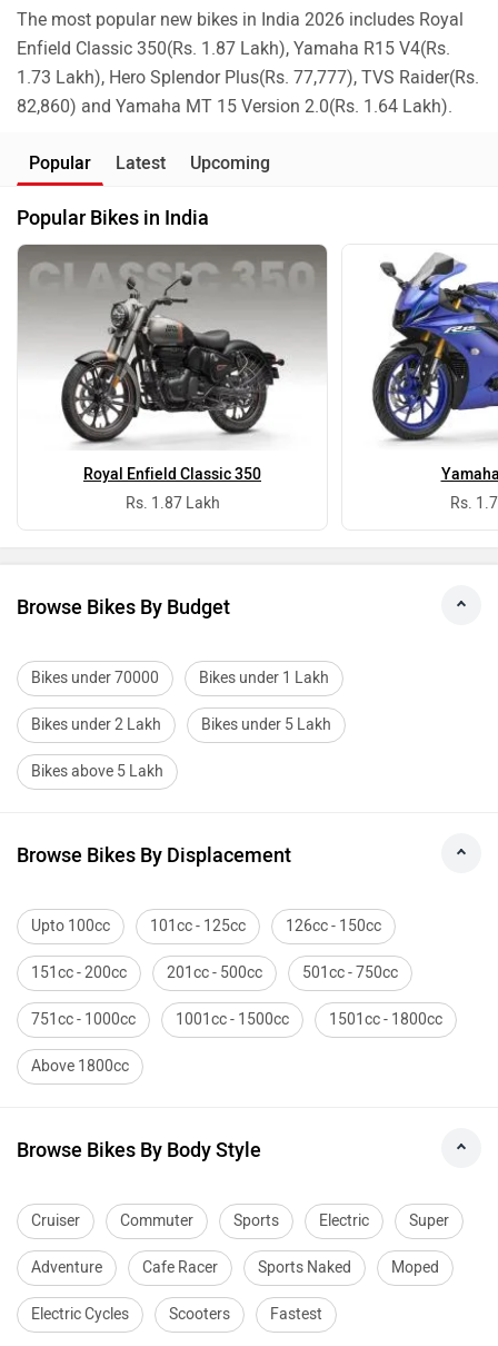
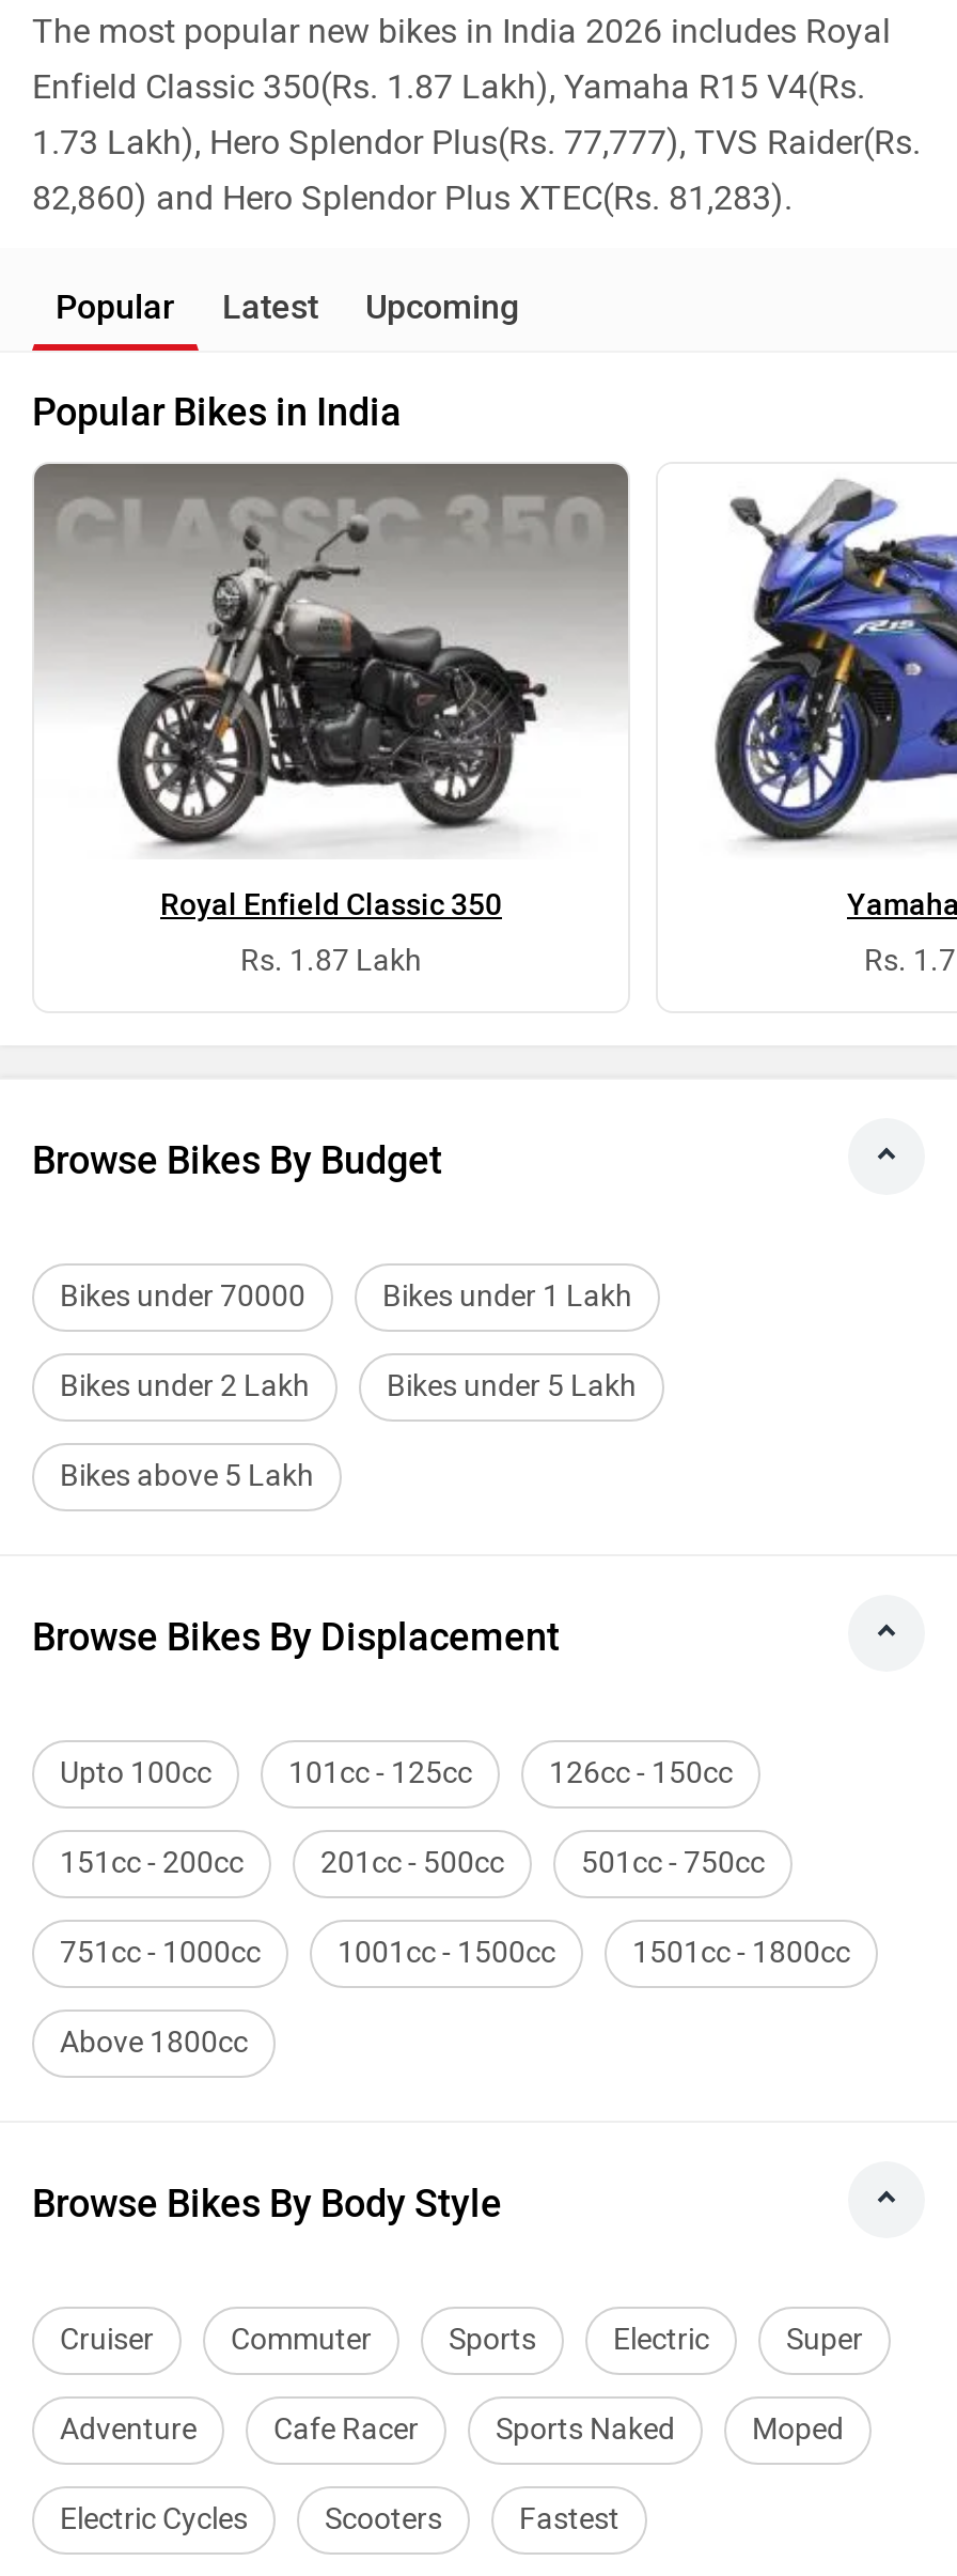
[17,96,452,117] 82,860) and Yamaha MT 15 Version 2.0(Rs. 1.64 Lakh). -> [32,177,793,218] 82,860) and Hero Splendor Plus XTEC(Rs. 81,283).

